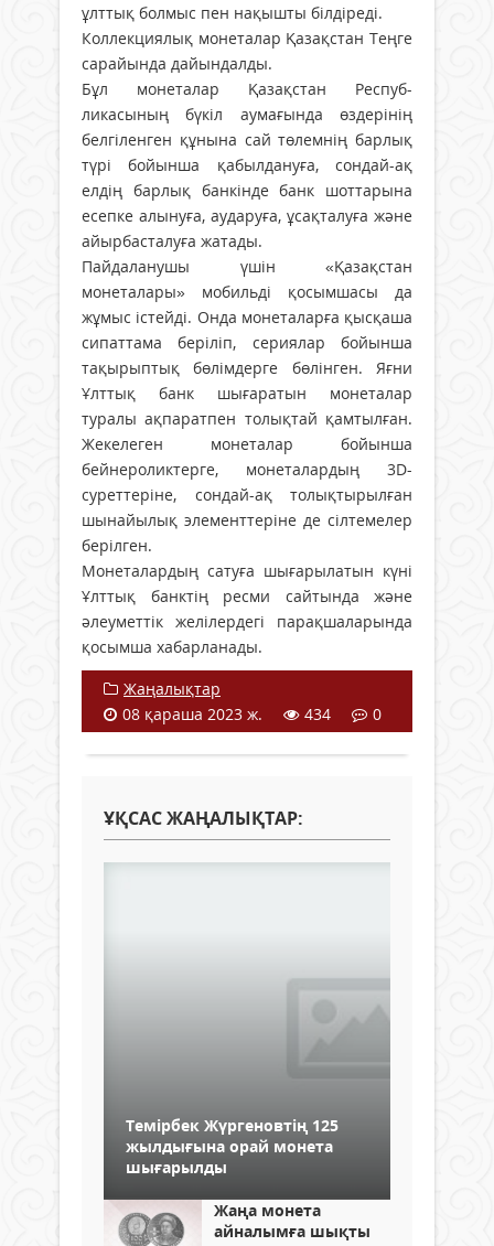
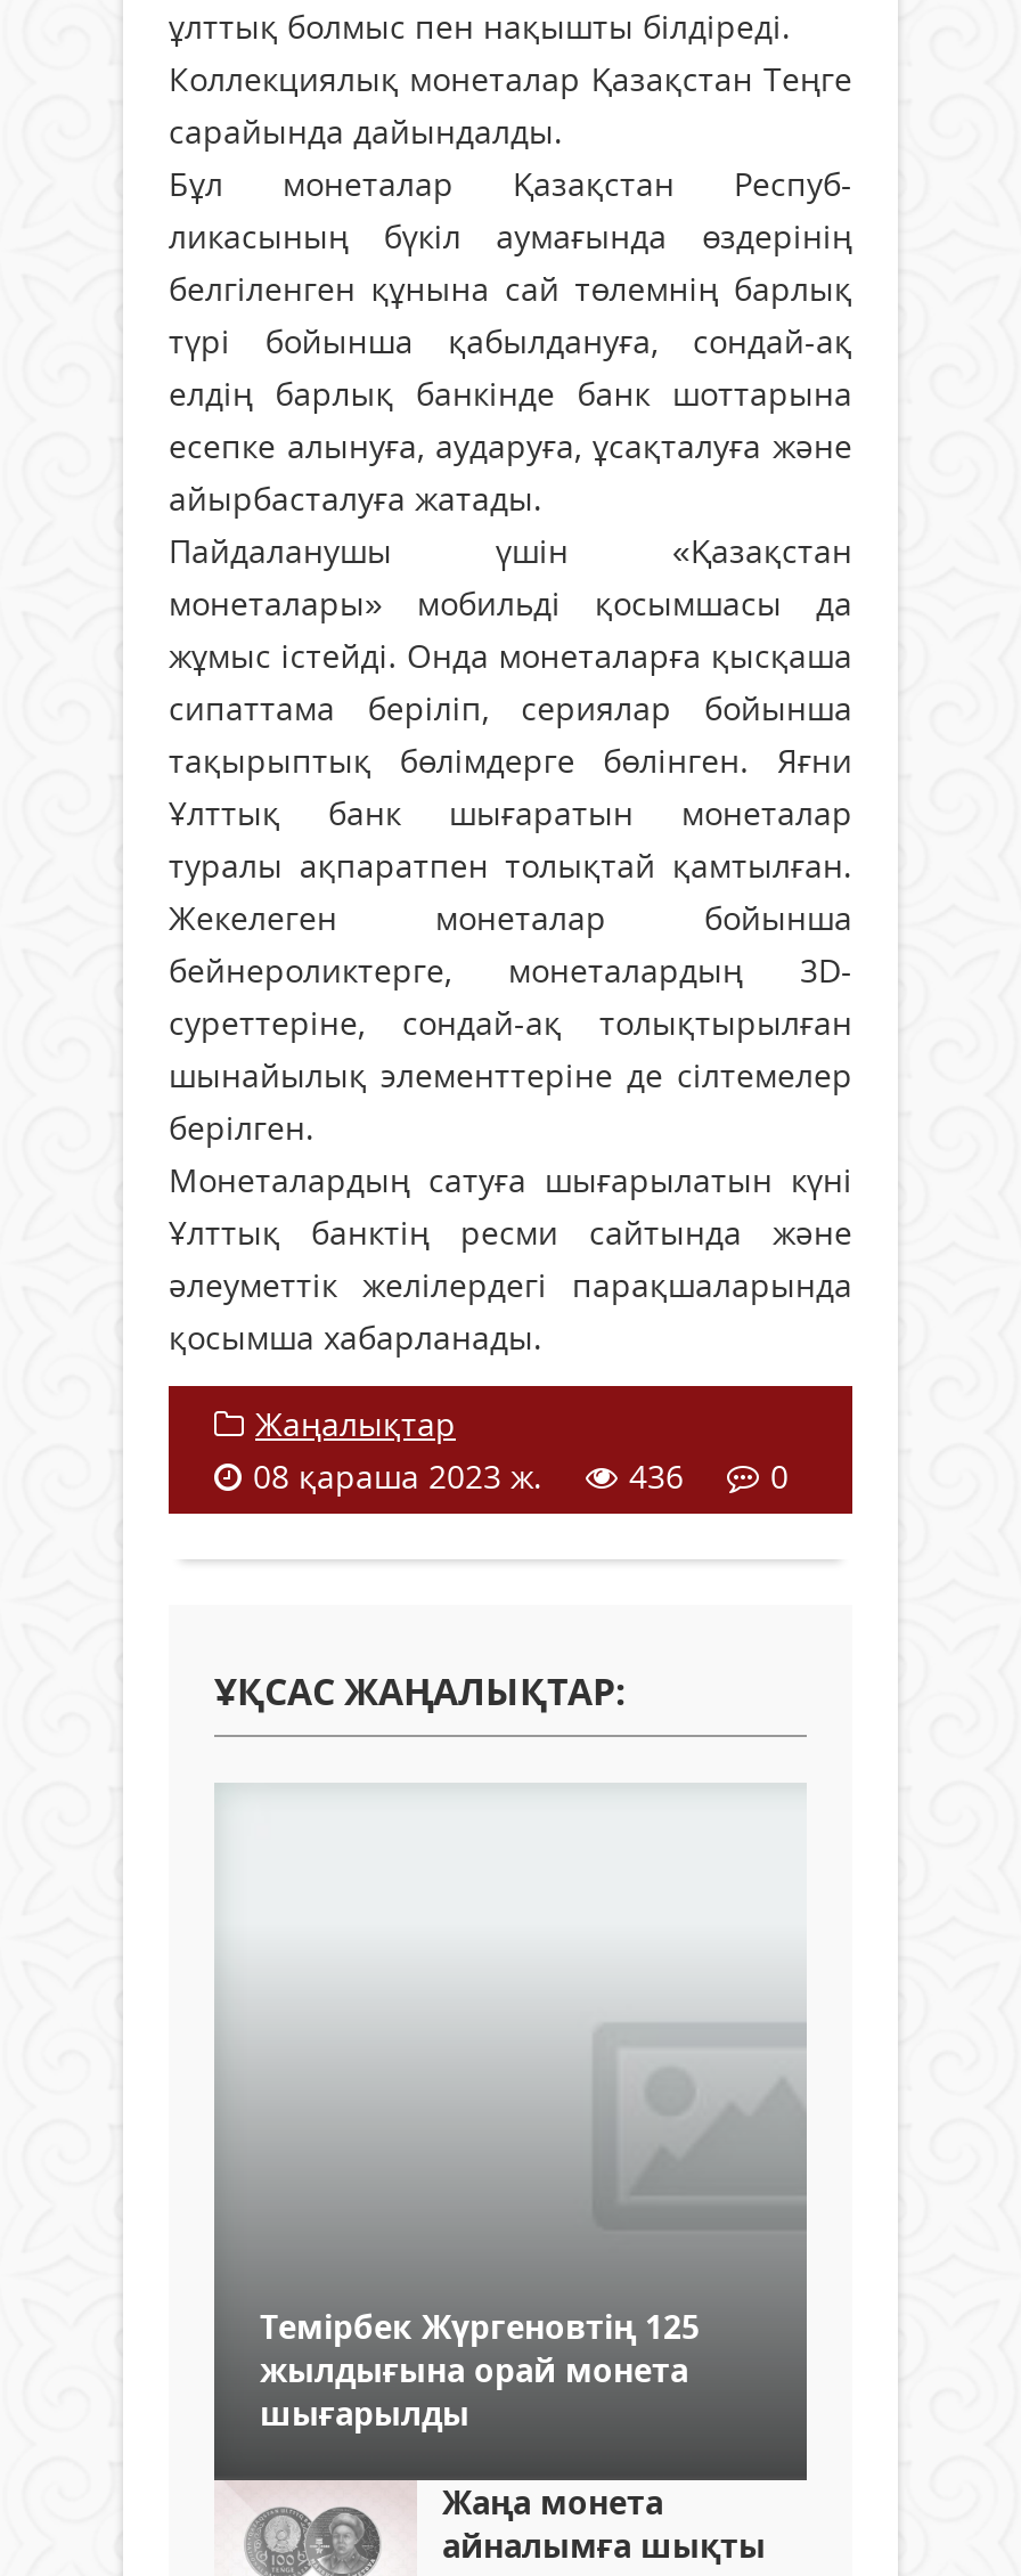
[122,703,382,724] 08 қараша 2023 ж. 434 0 -> [253,1454,789,1497] 08 қараша 2023 ж. 436 0

